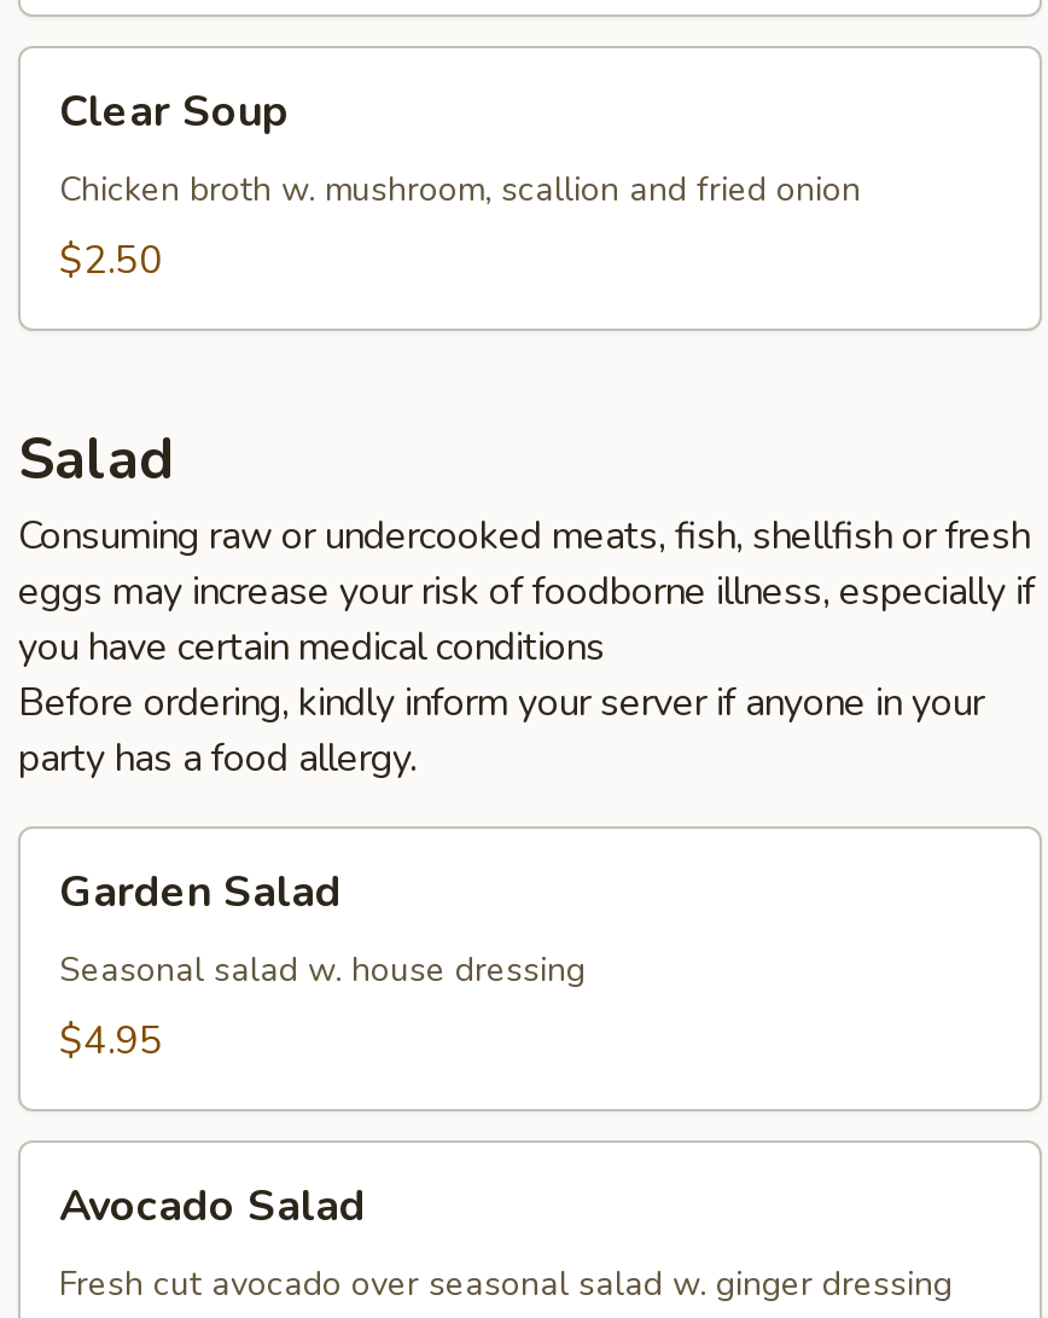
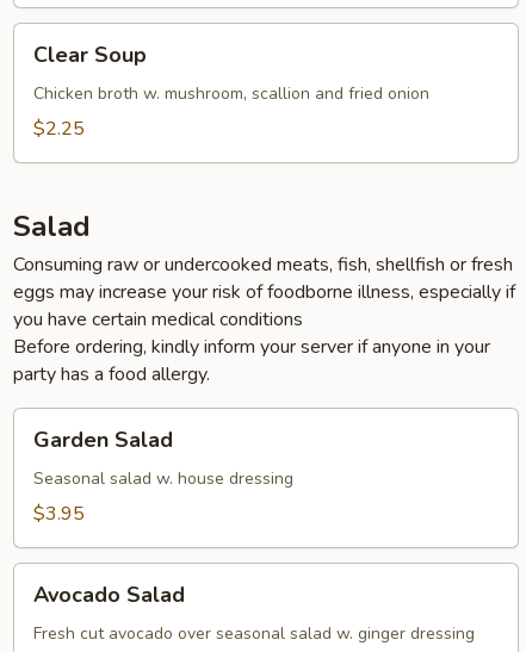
[59,234,163,288] $2.50 -> [33,116,85,142] $2.25
[59,1015,163,1068] $4.95 -> [33,501,85,527] $3.95

